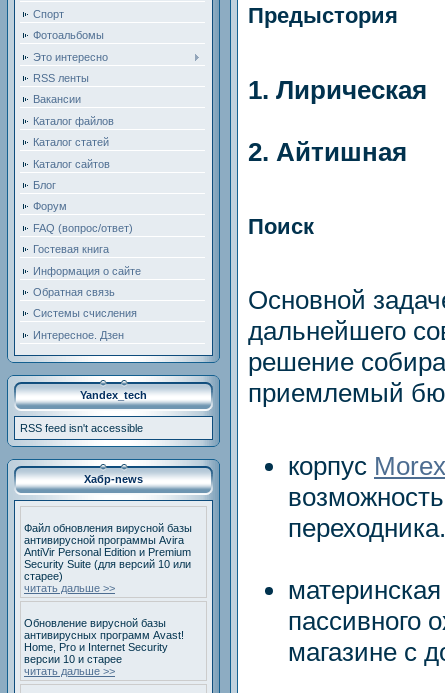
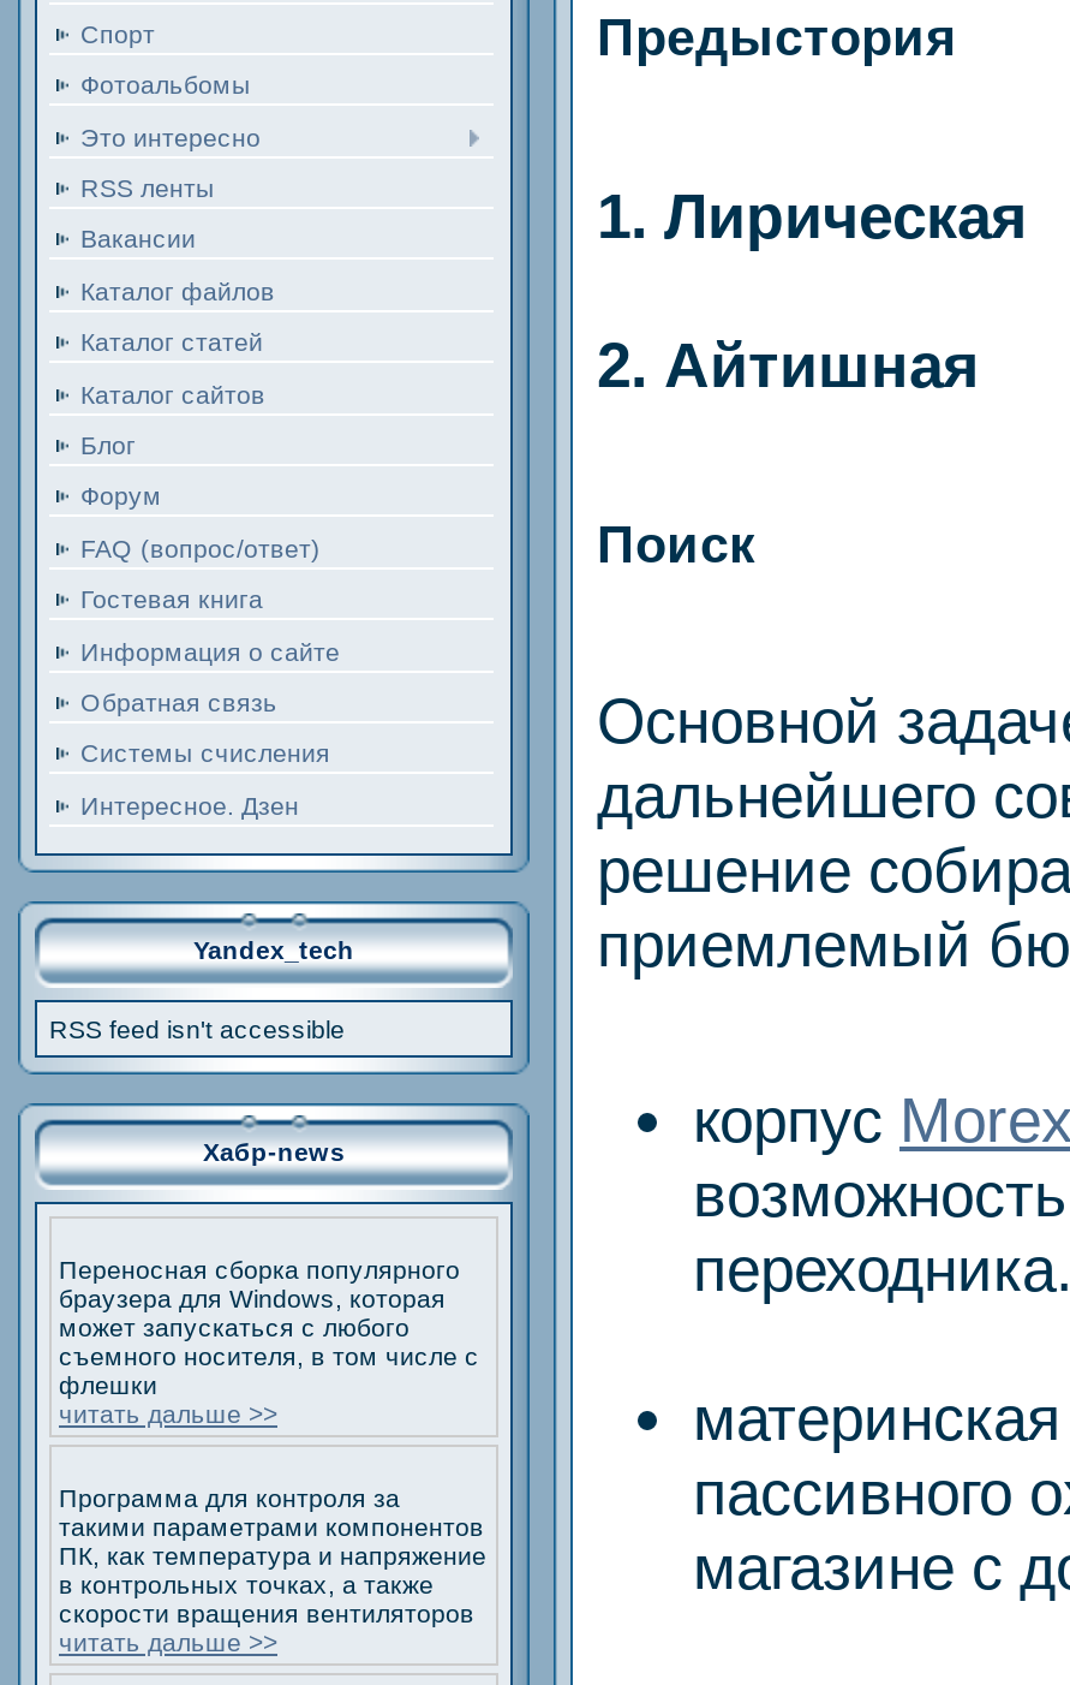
[24,522,192,582] Файл обновления вирусной базы | антивирусной программы Avira | AntiVir Personal Edition и Premium | Security Suite (для версий 10 или | старее) -> [59,1255,479,1399] Переносная сборка популярного | браузера для Windows, которая | может запускаться с любого | съемного носителя, в том числе с | флешки
[24,617,184,665] Обновление вирусной базы | антивирусных программ Avast! | Home, Pro и Internet Security | версии 10 и старее -> [59,1483,486,1627] Программа для контроля за | такими параметрами компонентов | ПК, как температура и напряжение | в контрольных точках, а также | скорости вращения вентиляторов

